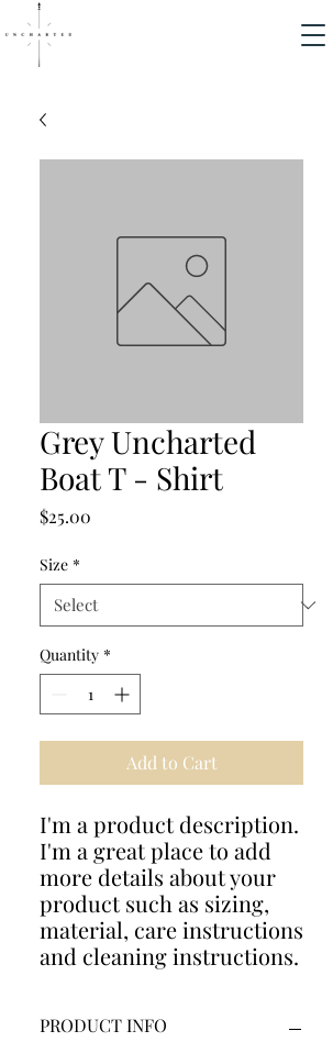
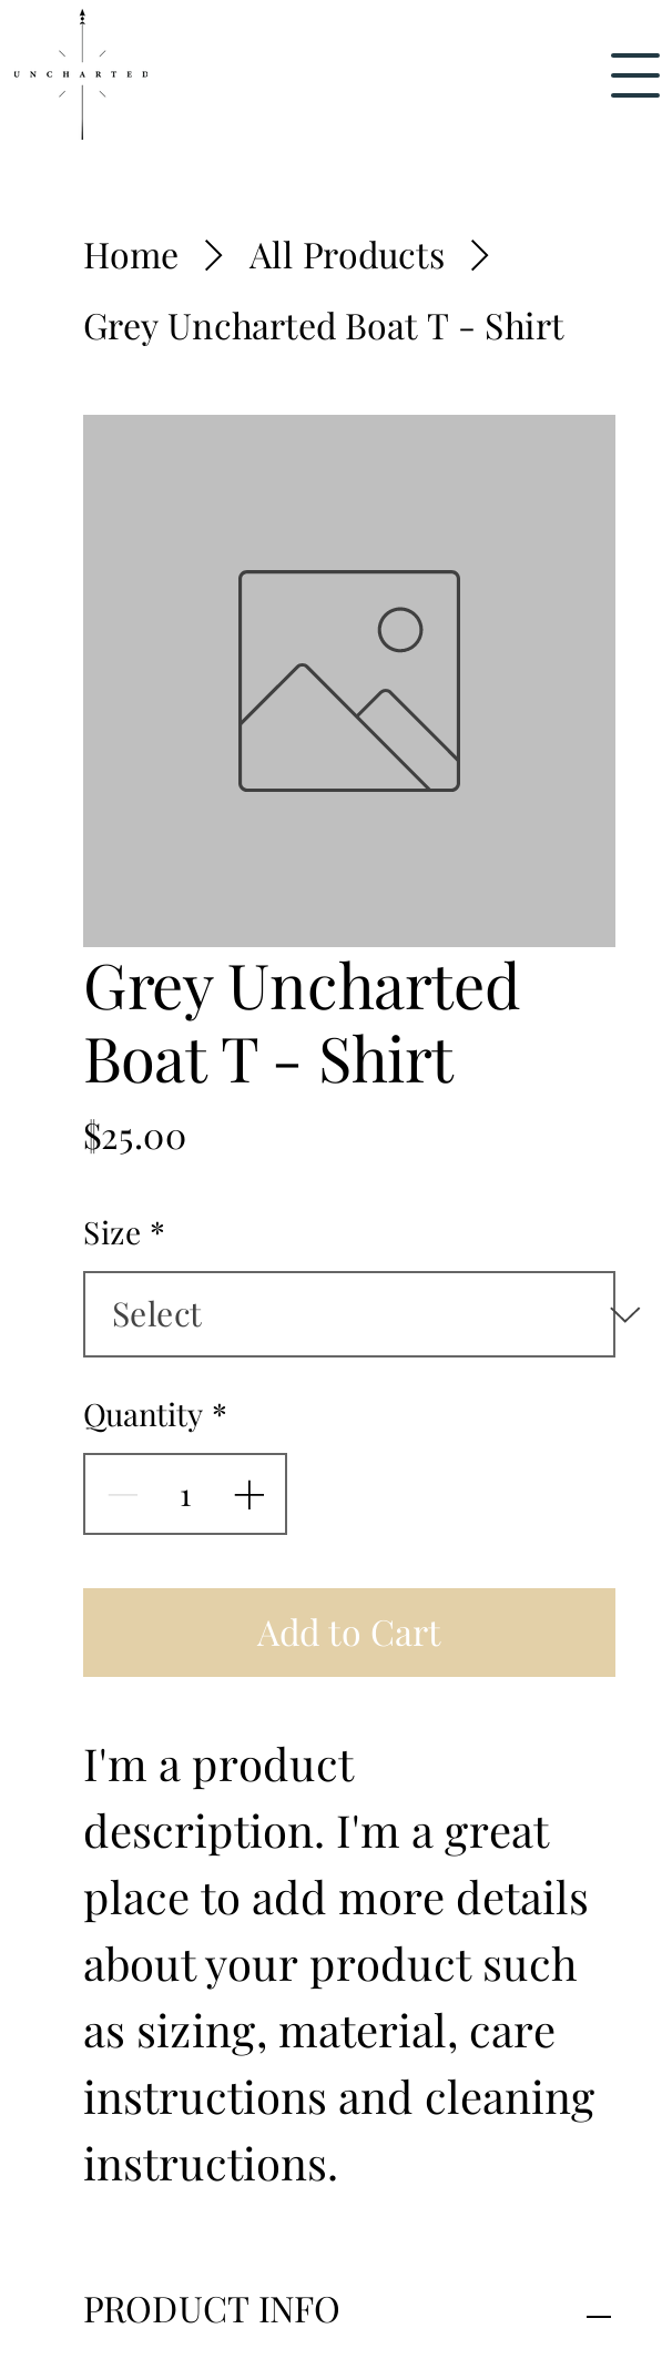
none -> [83,231,564,348] Home | All Products | Grey Uncharted Boat T - Shirt

